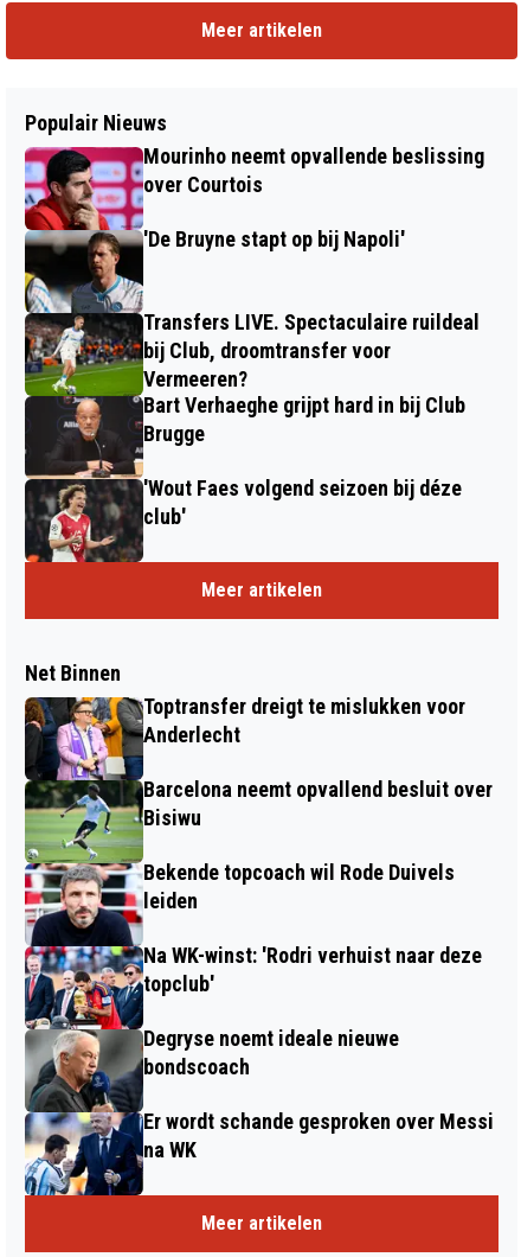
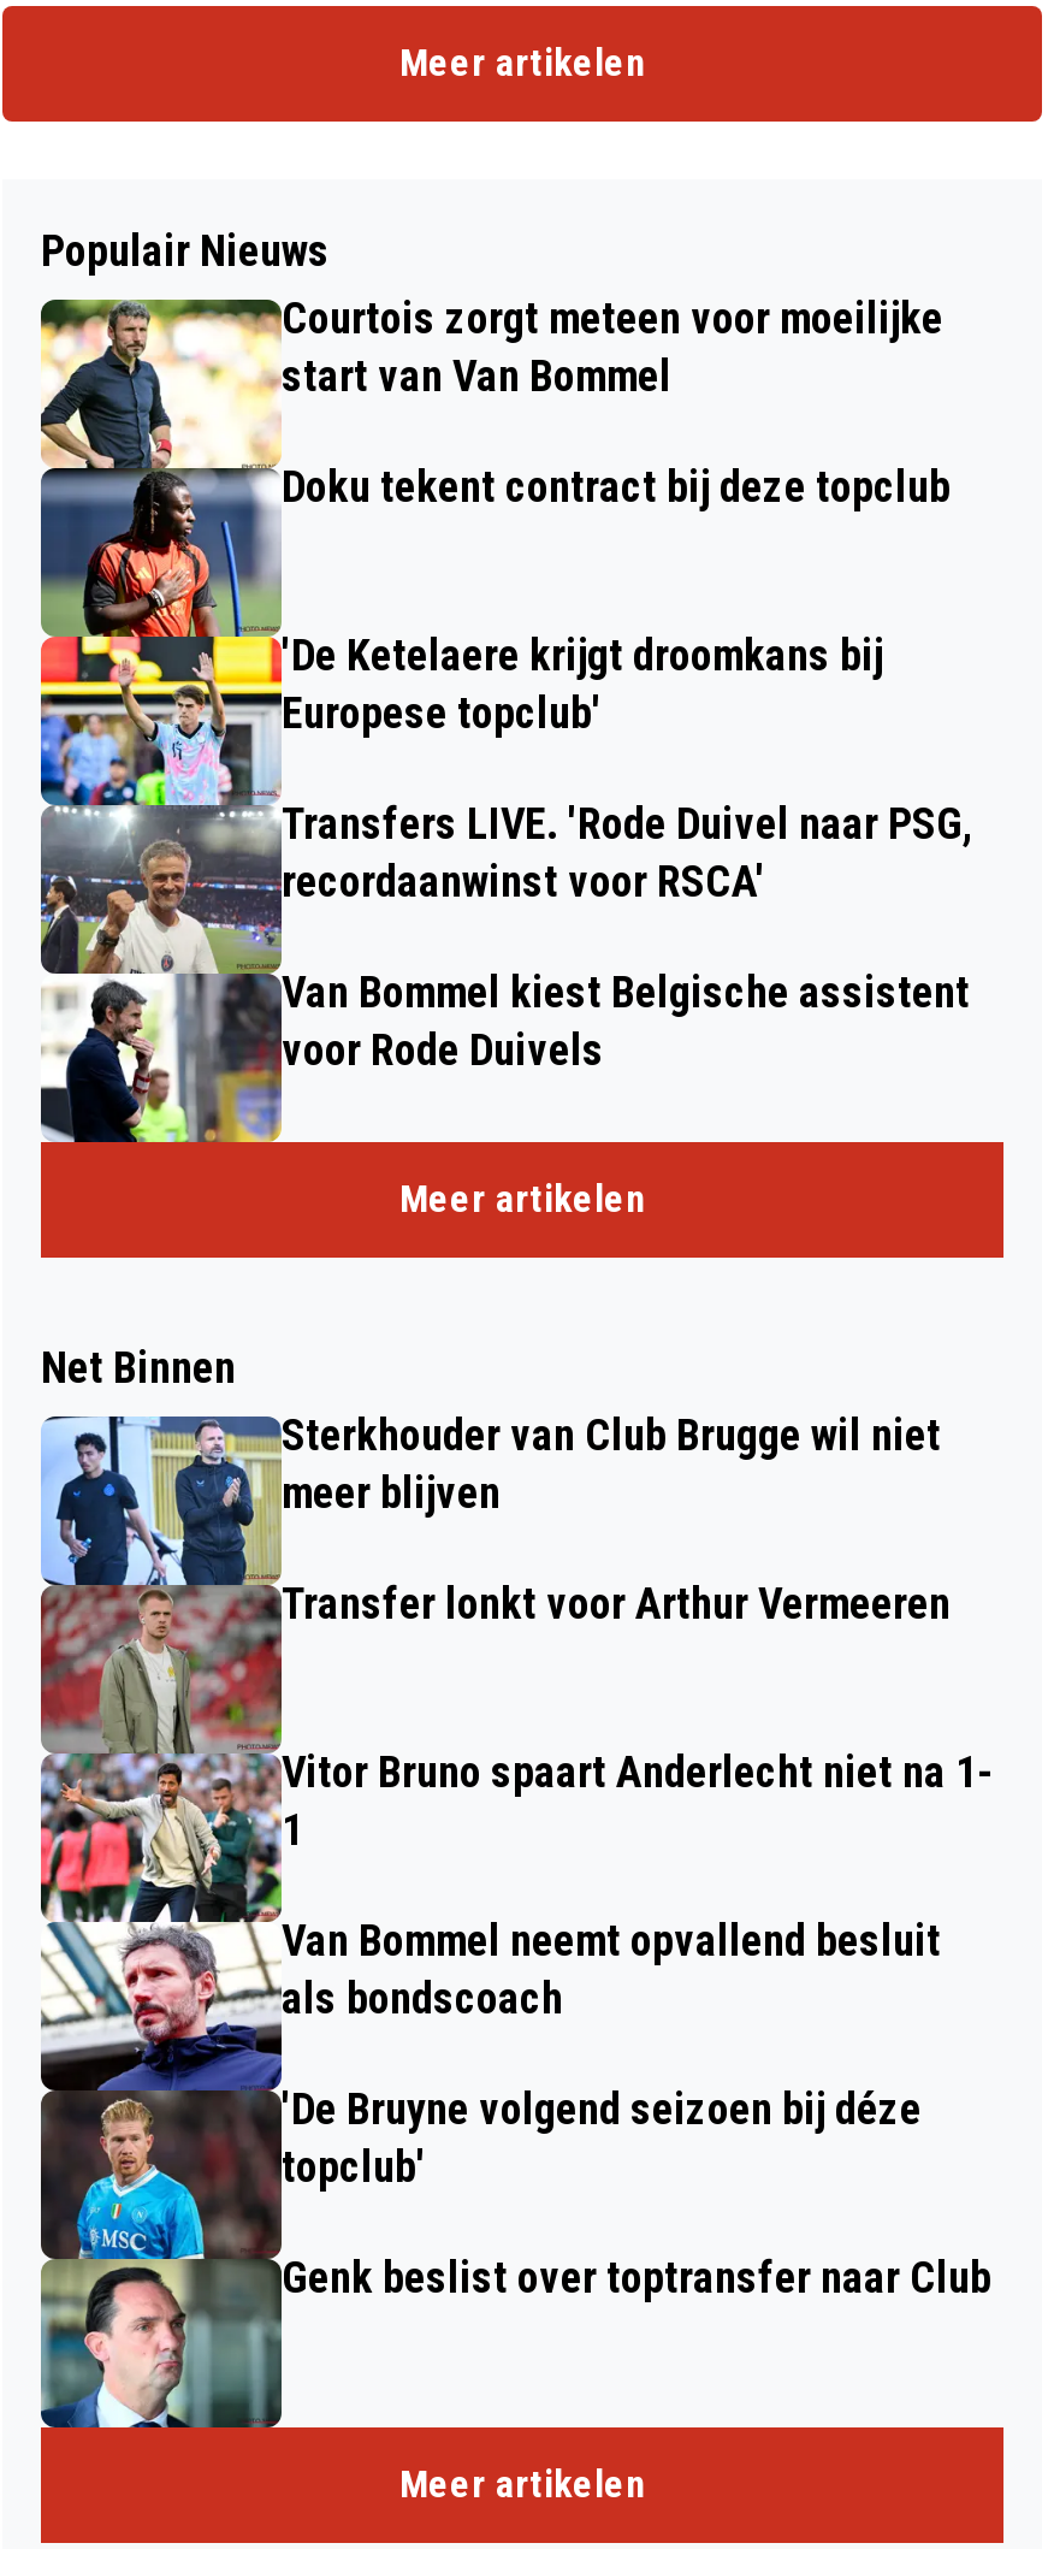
[24,144,484,563] [image] | Mourinho neemt opvallende beslissing | over Courtois | 'De Bruyne stapt op bij Napoli' | Transfers LIVE. Spectaculaire ruildeal | bij Club, droomtransfer voor | Vermeeren? | Bart Verhaeghe grijpt hard in bij Club | Brugge | 'Wout Faes volgend seizoen bij déze | club' -> [39,291,975,1145] [image] | Courtois zorgt meteen voor moeilijke | start van Van Bommel | Doku tekent contract bij deze topclub | 'De Ketelaere krijgt droomkans bij | Europese topclub' | Transfers LIVE. 'Rode Duivel naar PSG, | recordaanwinst voor RSCA' | Van Bommel kiest Belgische assistent | voor Rode Duivels
[24,694,493,1197] [image] | Toptransfer dreigt te mislukken voor | Anderlecht | Barcelona neemt opvallend besluit over | Bisiwu | Bekende topcoach wil Rode Duivels | leiden | Na WK-winst: 'Rodri verhuist naar deze -> [39,1408,991,2430] [image] | Sterkhouder van Club Brugge wil niet | meer blijven | Transfer lonkt voor Arthur Vermeeren | Vitor Bruno spaart Anderlecht niet na 1- | 1 | Van Bommel neemt opvallend besluit | als bondscoach | 'De Bruyne volgend seizoen bij déze
moved [143,972,214,997] -> [282,2140,426,2190]: topclub'
[143,1026,494,1163] Degryse noemt ideale nieuwe | bondscoach | Er wordt schande gesproken over Messi | na WK -> [282,2251,991,2301] Genk beslist over toptransfer naar Club

